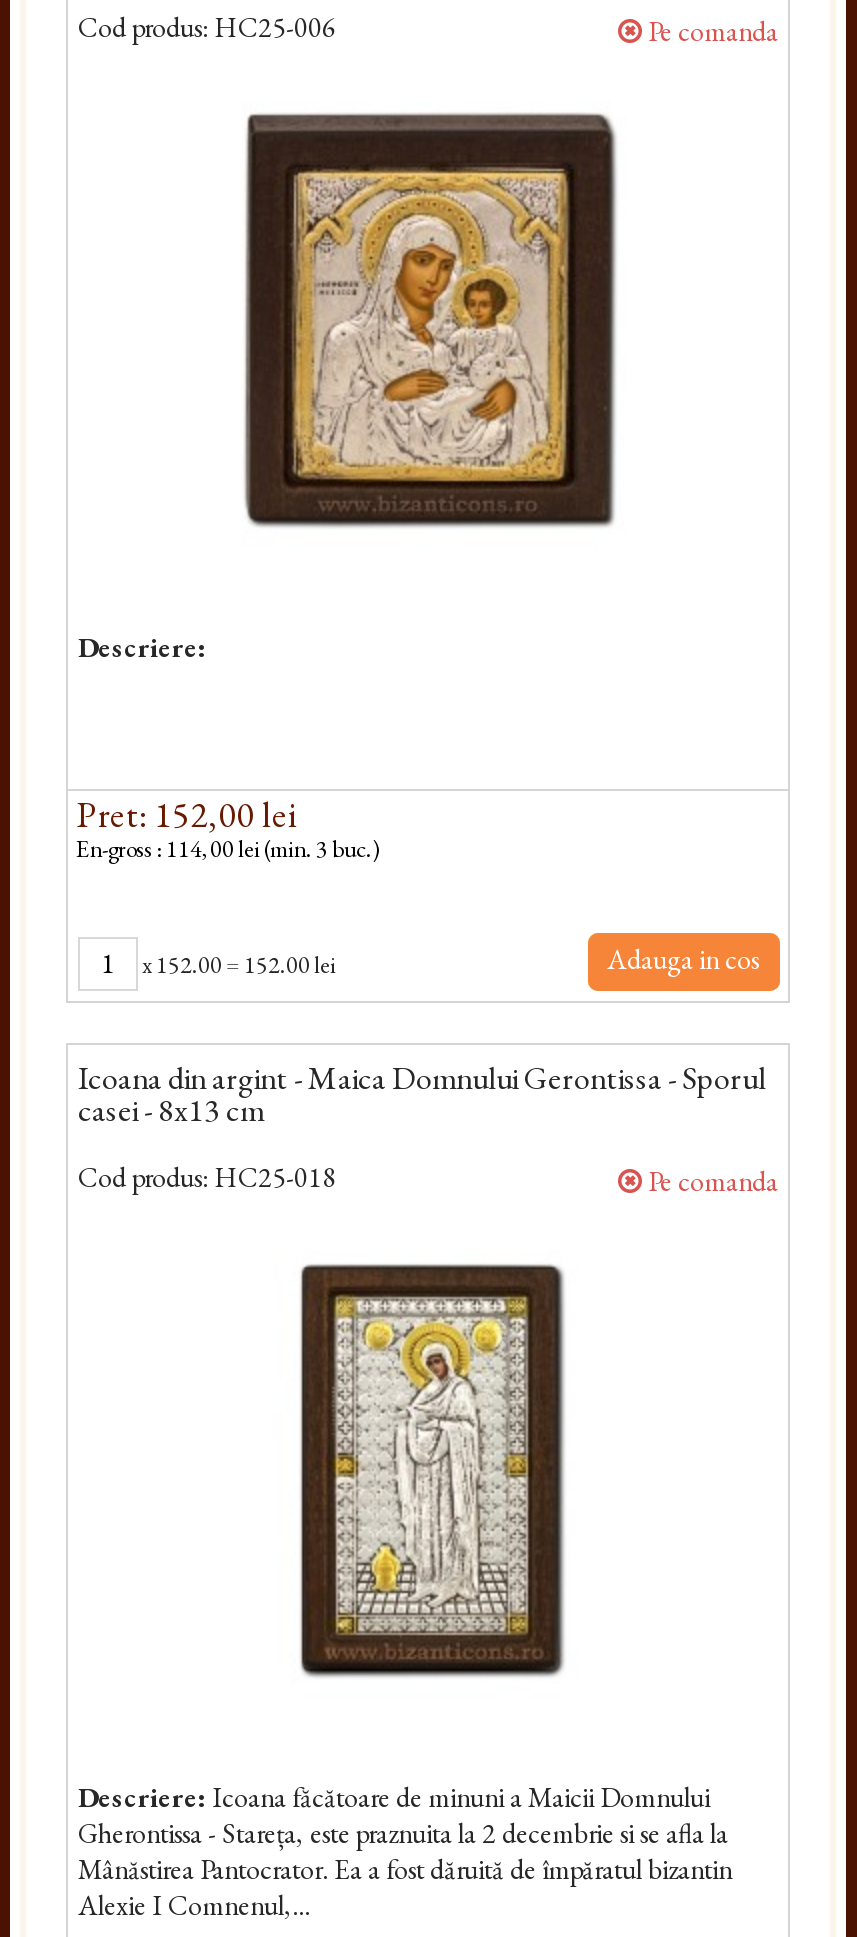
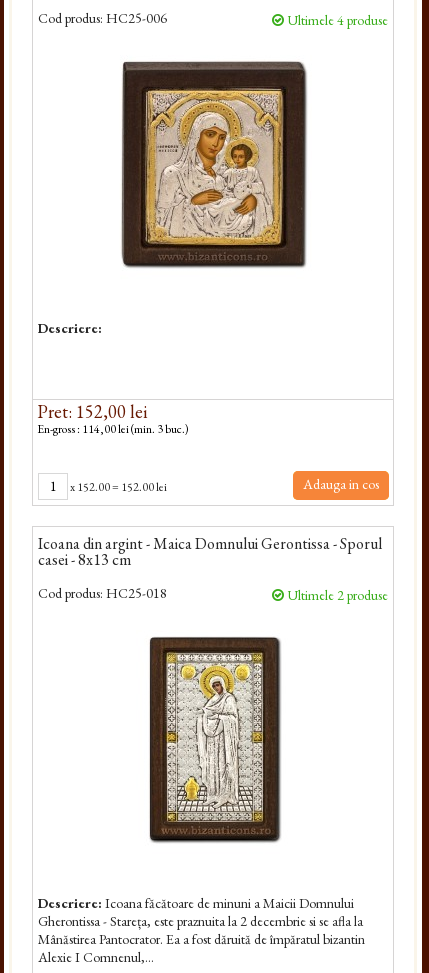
[642,13,778,49] Pe comanda -> [284,11,388,29] Ultimele 4 produse
[642,1163,778,1199] Pe comanda -> [284,586,388,604] Ultimele 2 produse

